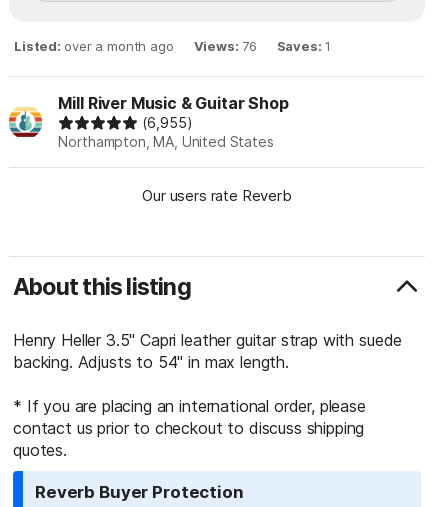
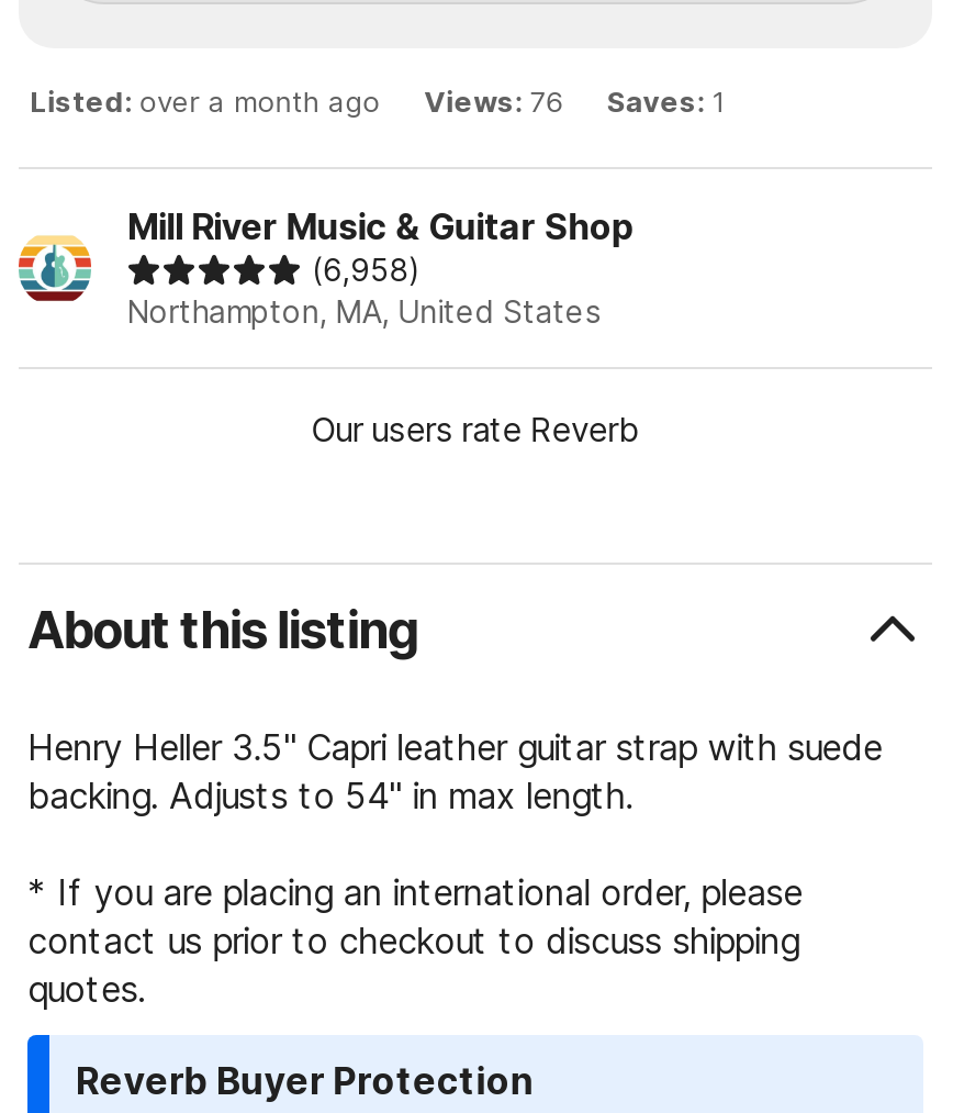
[142,114,192,131] (6,955) -> [312,251,421,288] (6,958)

